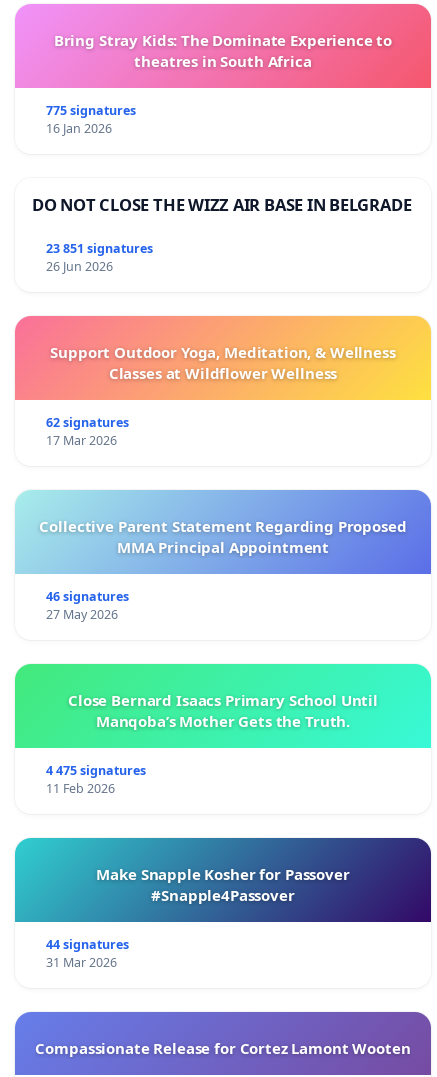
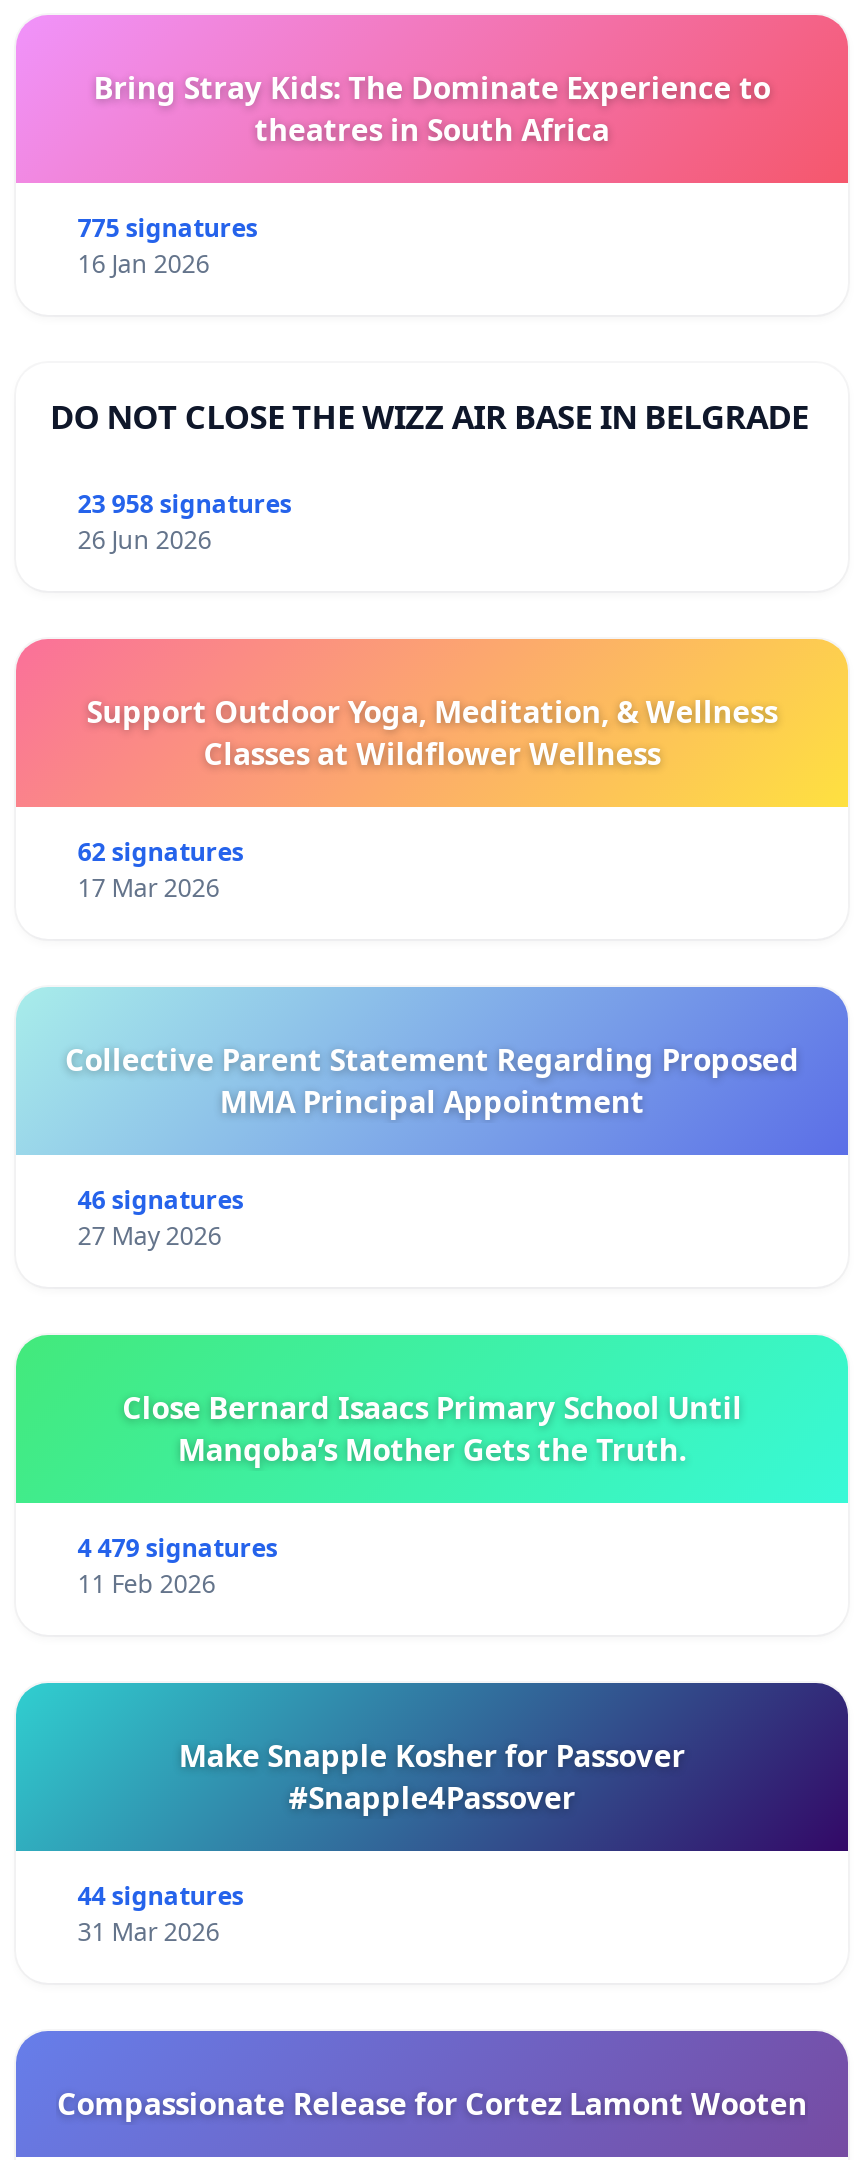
[46,240,153,257] 23 851 signatures -> [78,487,292,521] 23 958 signatures
[46,762,146,779] 4 475 signatures -> [78,1531,278,1565] 4 479 signatures

